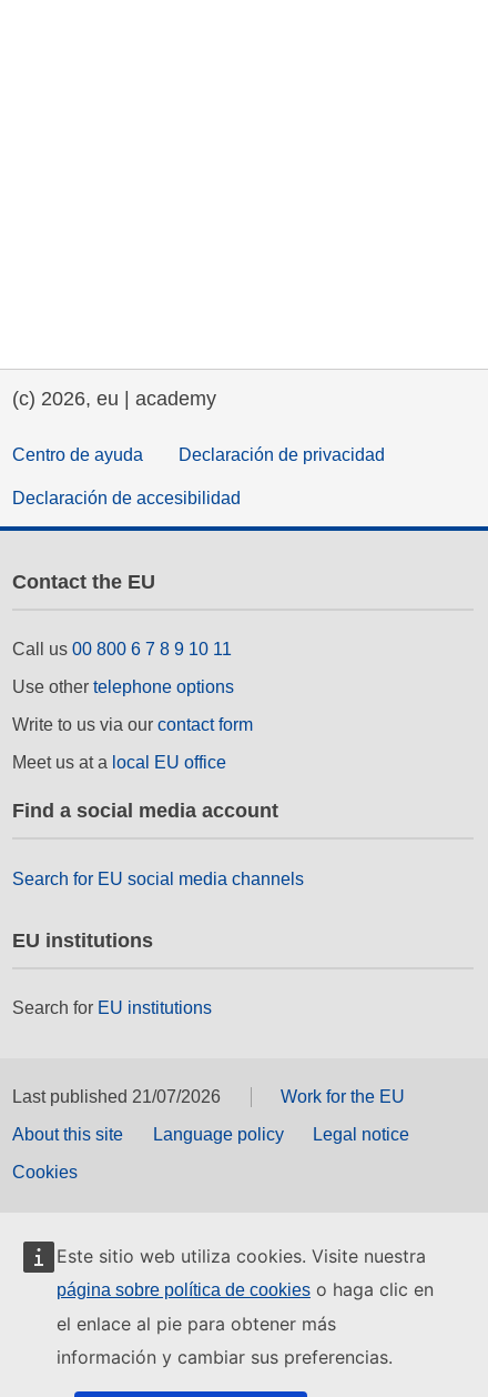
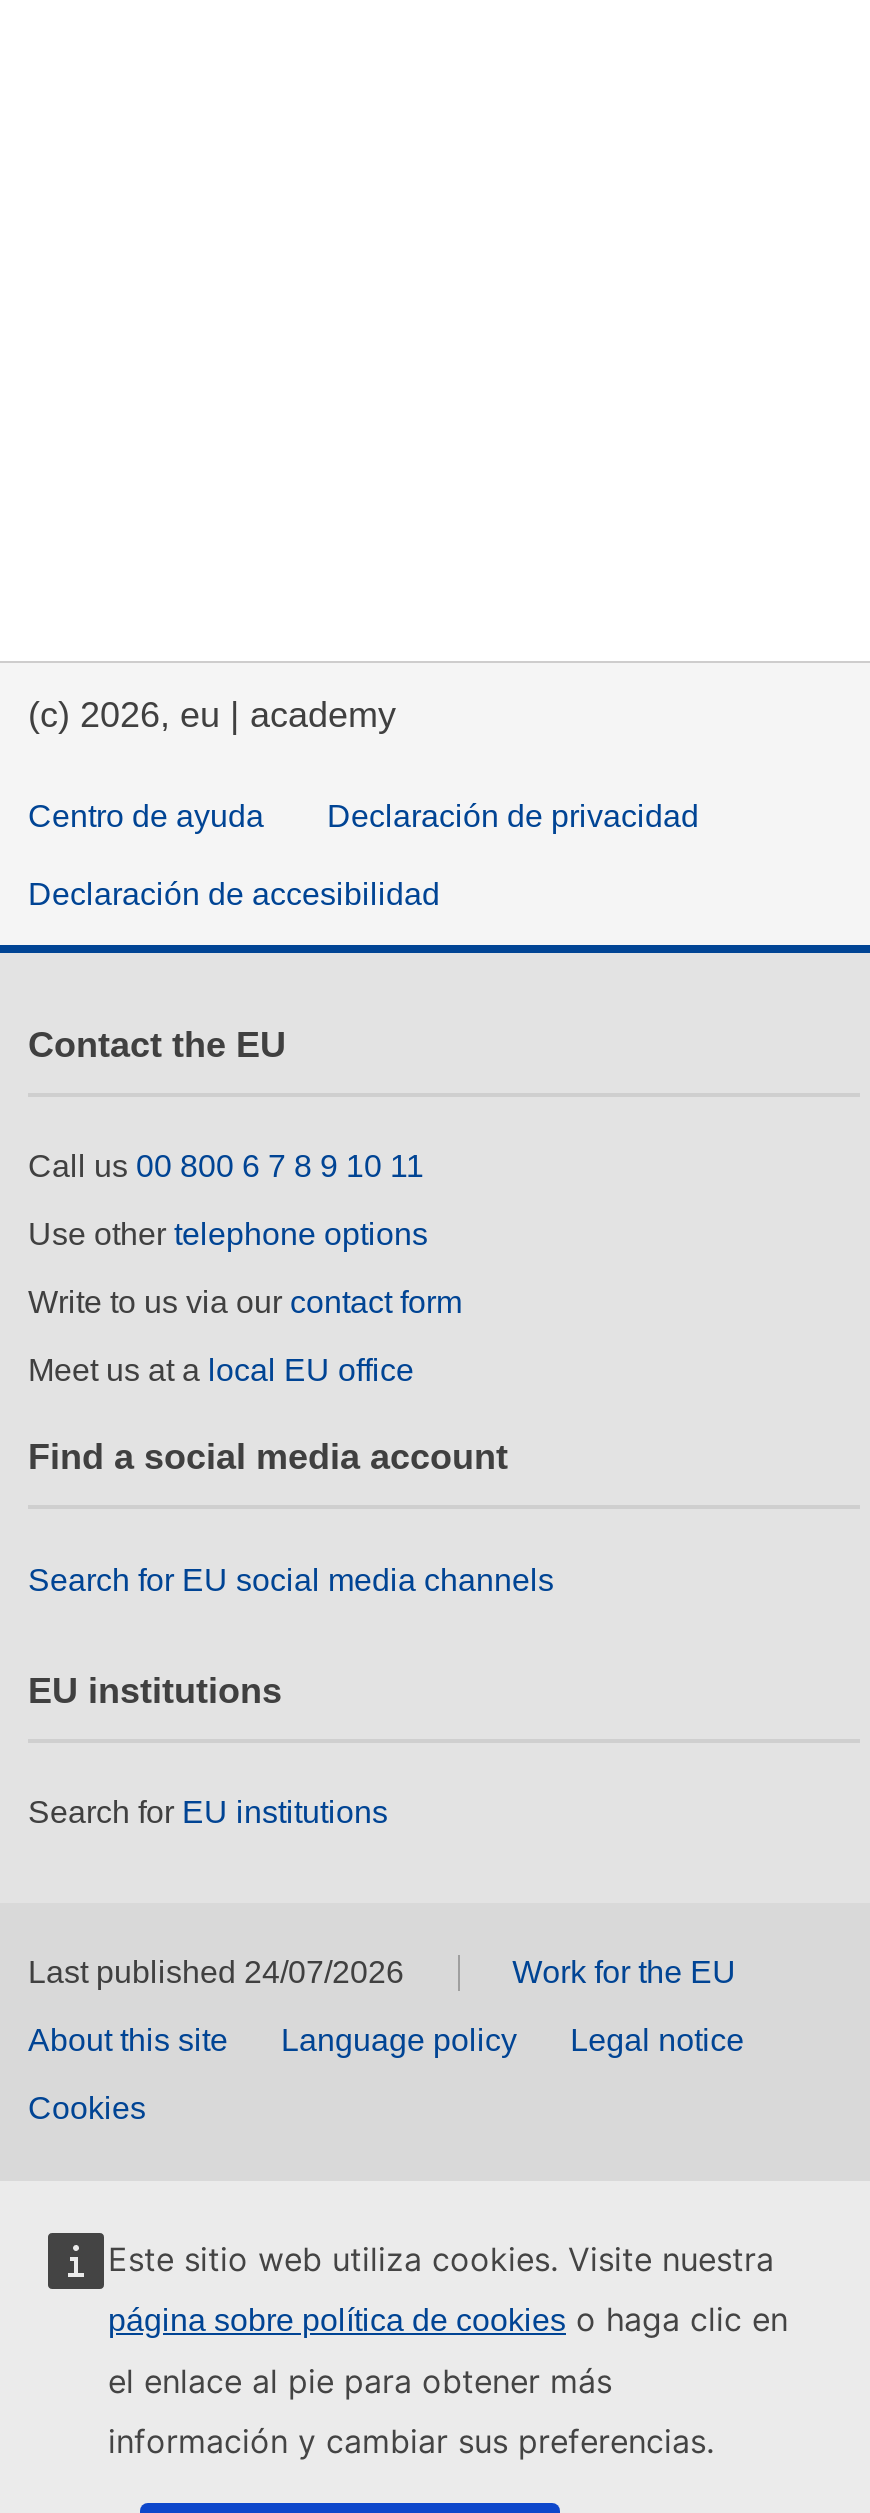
[12,1088,221,1107] Last published 21/07/2026 -> [28,1956,404,1990] Last published 24/07/2026

